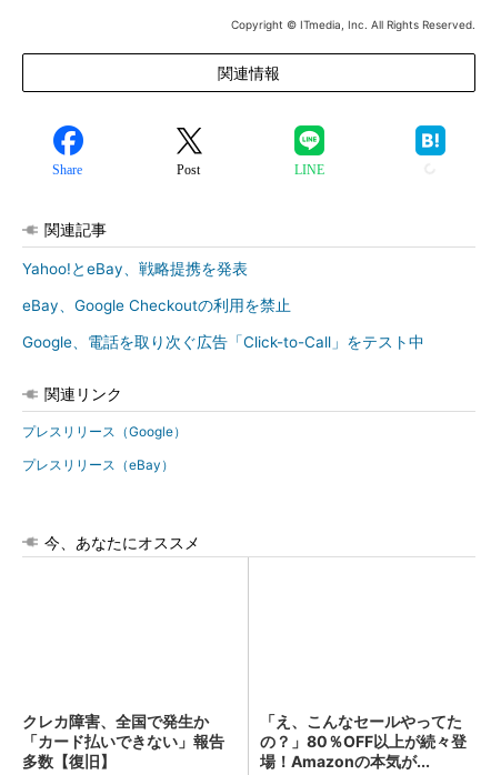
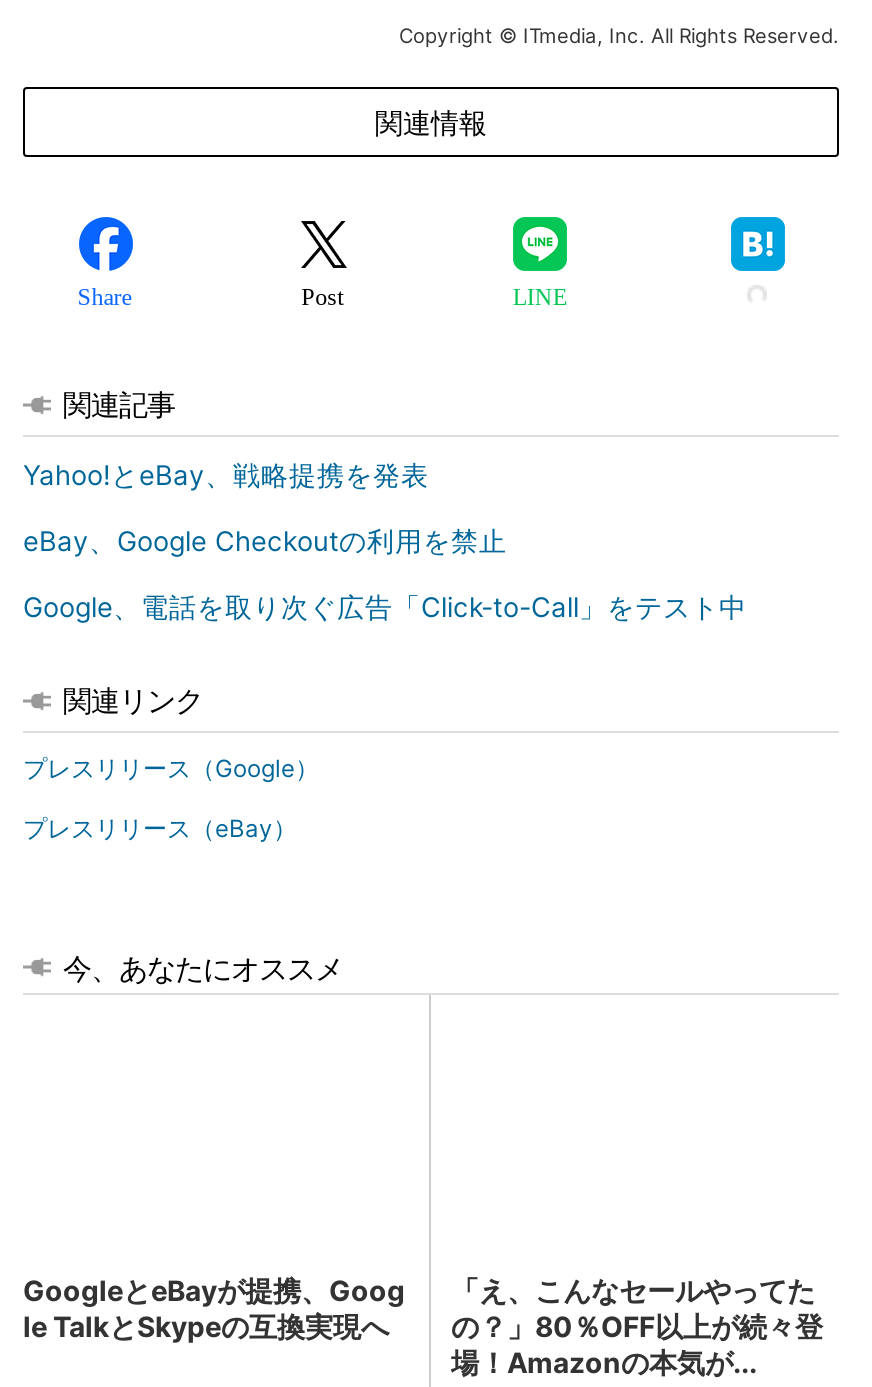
[22,712,224,771] クレカ障害、全国で発生か | 「カード払いできない」報告 | 多数【復旧】 -> [23,1273,405,1343] GoogleとeBayが提携、Goog | le TalkとSkypeの互換実現へ

